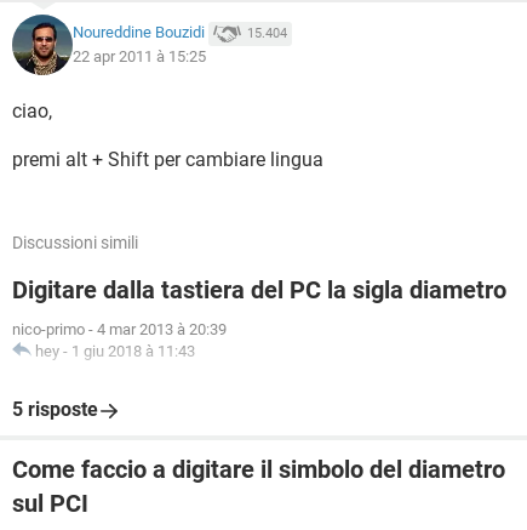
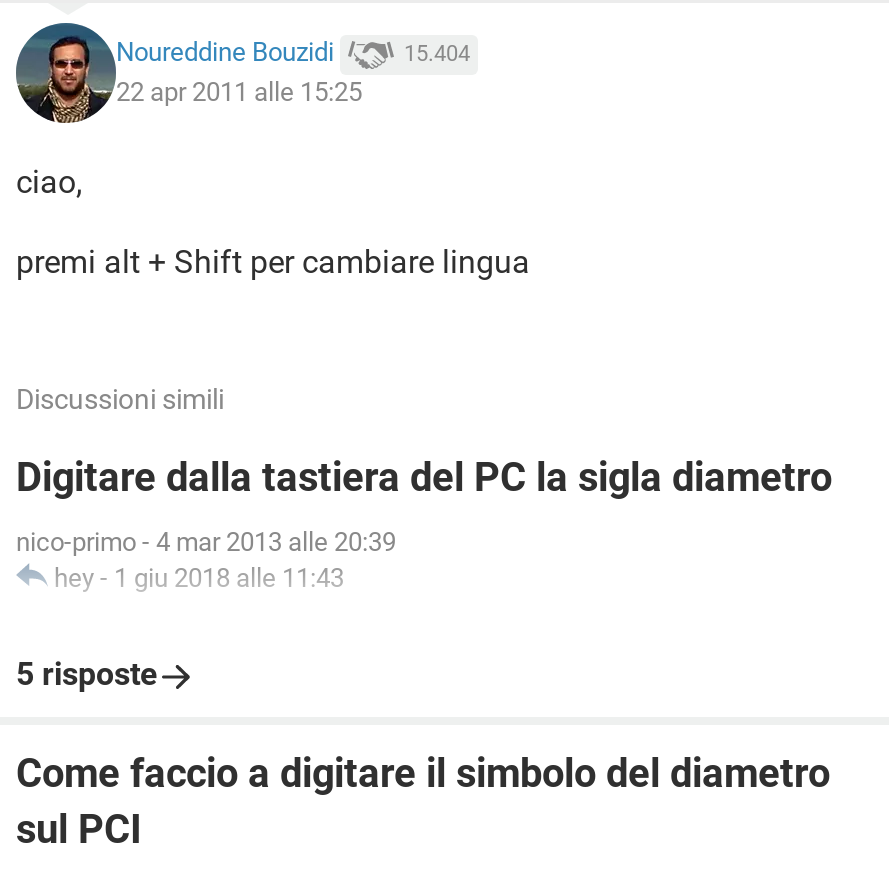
[73,47,206,65] 22 apr 2011 à 15:25 -> [116,77,362,107] 22 apr 2011 alle 15:25
[12,320,227,338] nico-primo - 4 mar 2013 à 20:39 -> [16,527,396,557] nico-primo - 4 mar 2013 alle 20:39
[35,342,195,360] hey - 1 giu 2018 à 11:43 -> [54,563,344,593] hey - 1 giu 2018 alle 11:43

